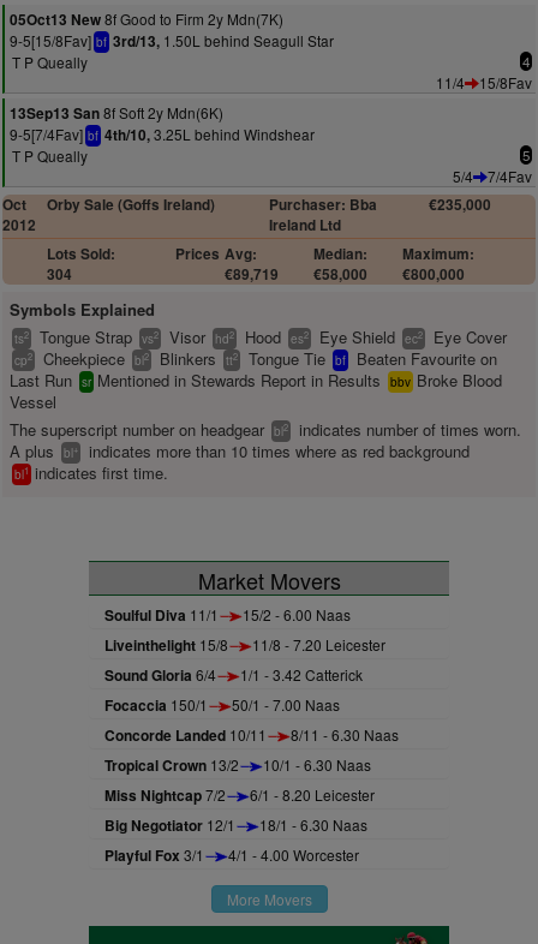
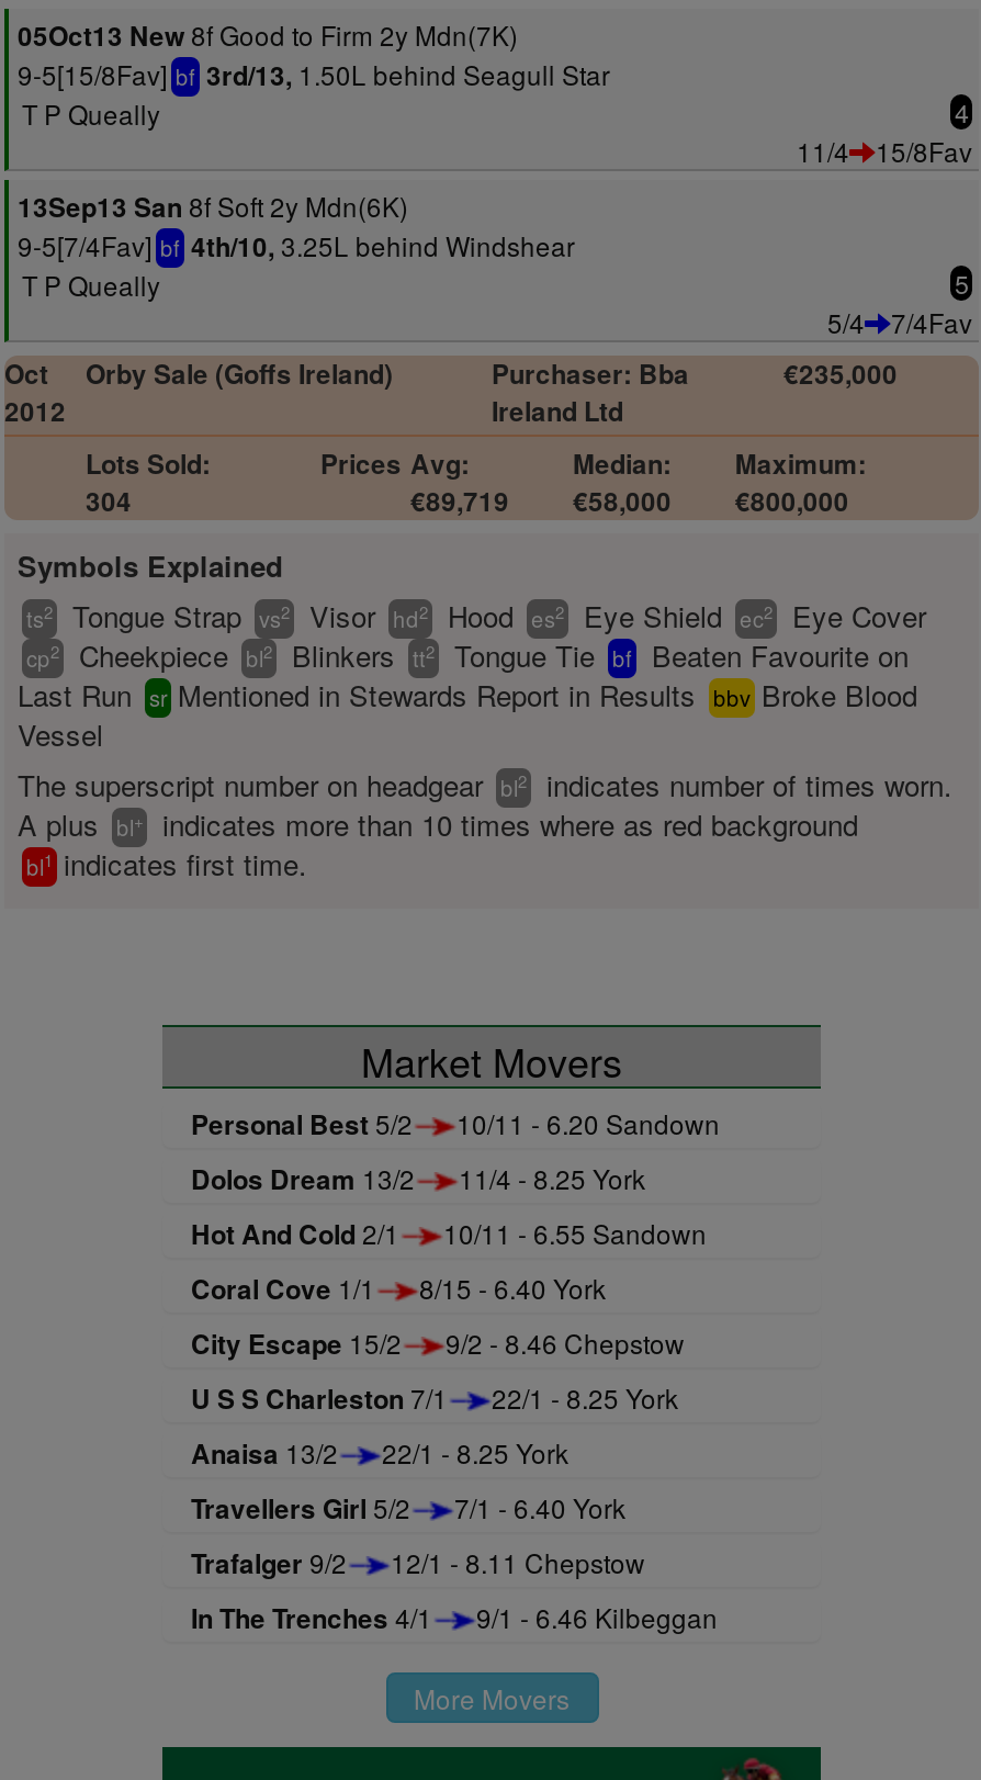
[104,604,399,866] Soulful Diva 11/1 | 15/2 - 6.00 Naas | Liveinthelight 15/8 | 11/8 - 7.20 Leicester | Sound Gloria 6/4 | 1/1 - 3.42 Catterick | Focaccia 150/1 | 50/1 - 7.00 Naas | Concorde Landed 10/11 | 8/11 - 6.30 Naas | Tropical Crown 13/2 | 10/1 - 6.30 Naas | Miss Nightcap7/2 | 6/1 - 8.20 Leicester | Big Negotiator 12/1 | 18/1 - 6.30 Naas | Playful Fox 3/1 | 4/1 - 4.00 Worcester -> [191,1104,720,1637] Personal Best 5/2 | 10/11 - 6.20 Sandown | Dolos Dream 13/2 | 11/4 - 8.25 York | Hot And Cold 2/1 | 10/11 - 6.55 Sandown | Coral Cove 1/1 | 8/15 - 6.40 York | City Escape 15/2 | 9/2 - 8.46 Chepstow | U S S Charleston 7/1 | 22/1 - 8.25 York | Anaisa 13/2 | 22/1 - 8.25 York | Travellers Girl 5/2 | 7/1 - 6.40 York | Trafalger 9/2 | 12/1 - 8.11 Chepstow | In The Trenches 4/1 | 9/1 - 6.46 Kilbeggan

